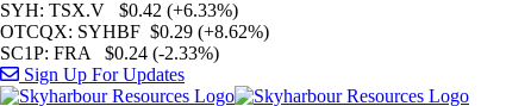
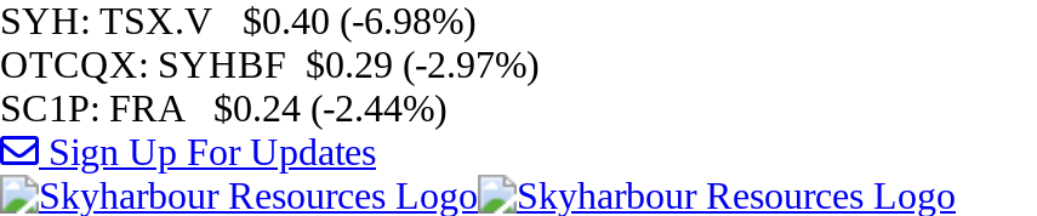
[0,0,238,20] SYH: TSX.V $0.42 (+6.33%) -> [0,0,475,41] SYH: TSX.V $0.40 (-6.98%)
[0,21,269,42] OTCQX: SYHBF $0.29 (+8.62%) -> [0,44,539,85] OTCQX: SYHBF $0.29 (-2.97%)
[0,43,219,63] SC1P: FRA $0.24 (-2.33%) -> [0,87,446,129] SC1P: FRA $0.24 (-2.44%)

